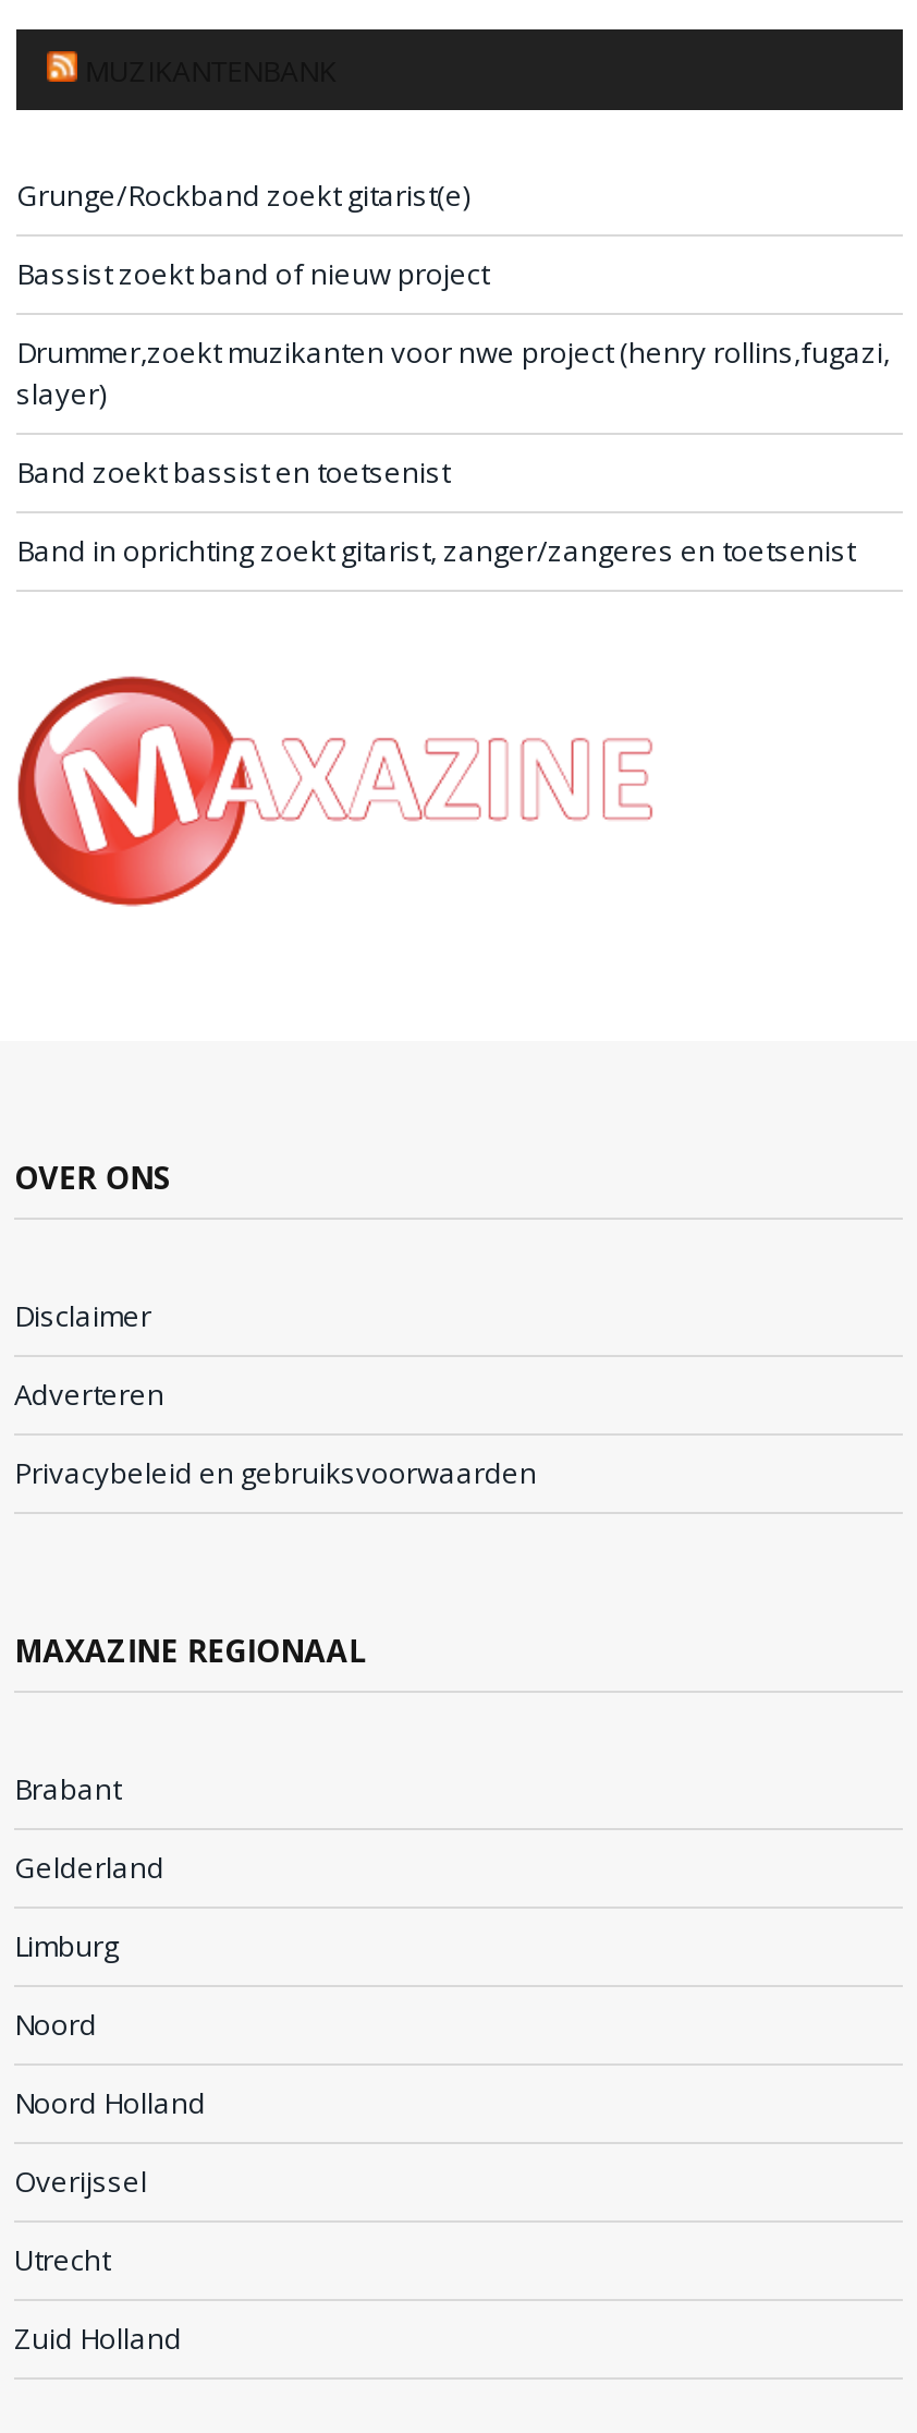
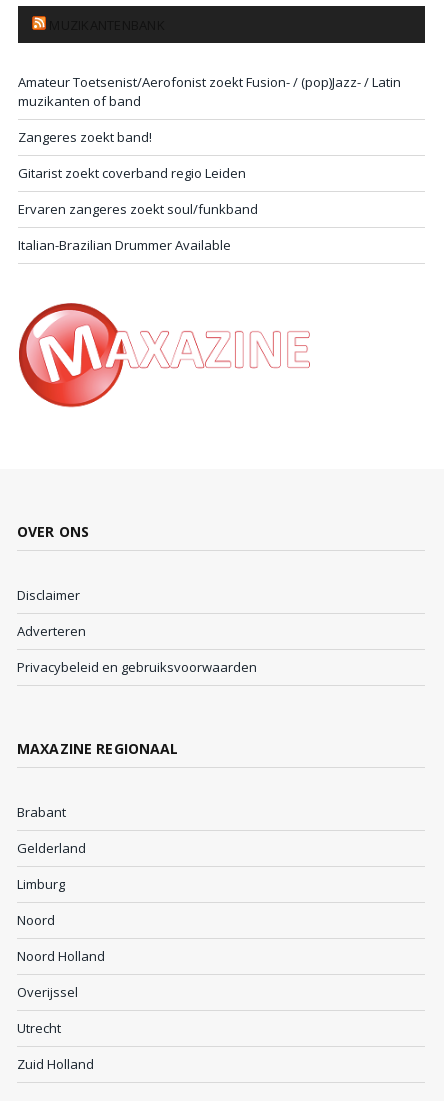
[16,175,469,215] Grunge/Rockband zoekt gitarist(e) -> [18,73,401,110] Amateur Toetsenist/Aerofonist zoekt Fusion- / (pop)Jazz- / Latin | muzikanten of band
[16,254,489,293] Bassist zoekt band of nieuw project -> [18,128,152,146] Zangeres zoekt band!
[16,332,890,413] Drummer,zoekt muzikanten voor nwe project (henry rollins,fugazi, | slayer) -> [18,164,246,182] Gitarist zoekt coverband regio Leiden
[16,452,450,491] Band zoekt bassist en toetsenist -> [18,200,258,218] Ervaren zangeres zoekt soul/funkband
[16,531,855,570] Band in oprichting zoekt gitarist, zanger/zangeres en toetsenist -> [18,236,231,254] Italian-Brazilian Drummer Available

